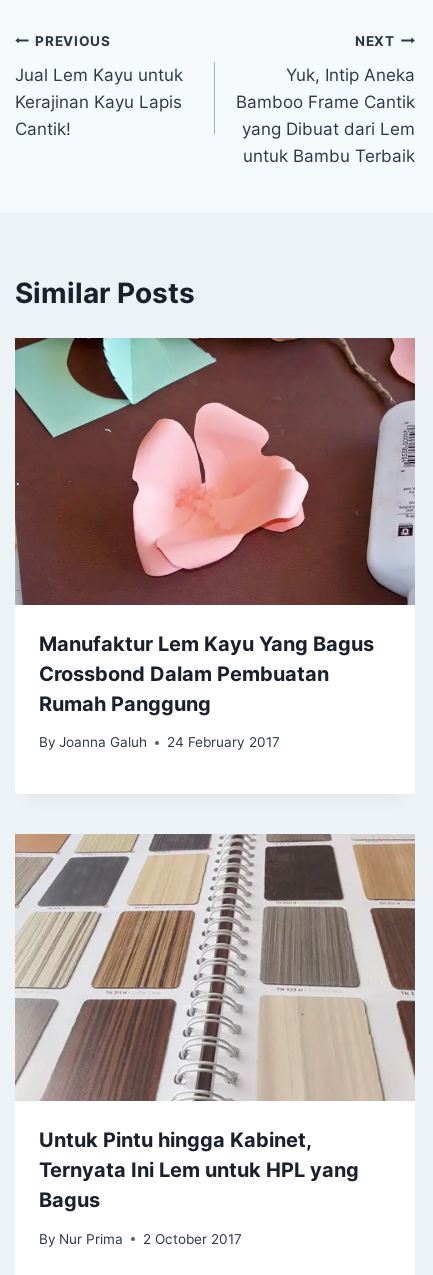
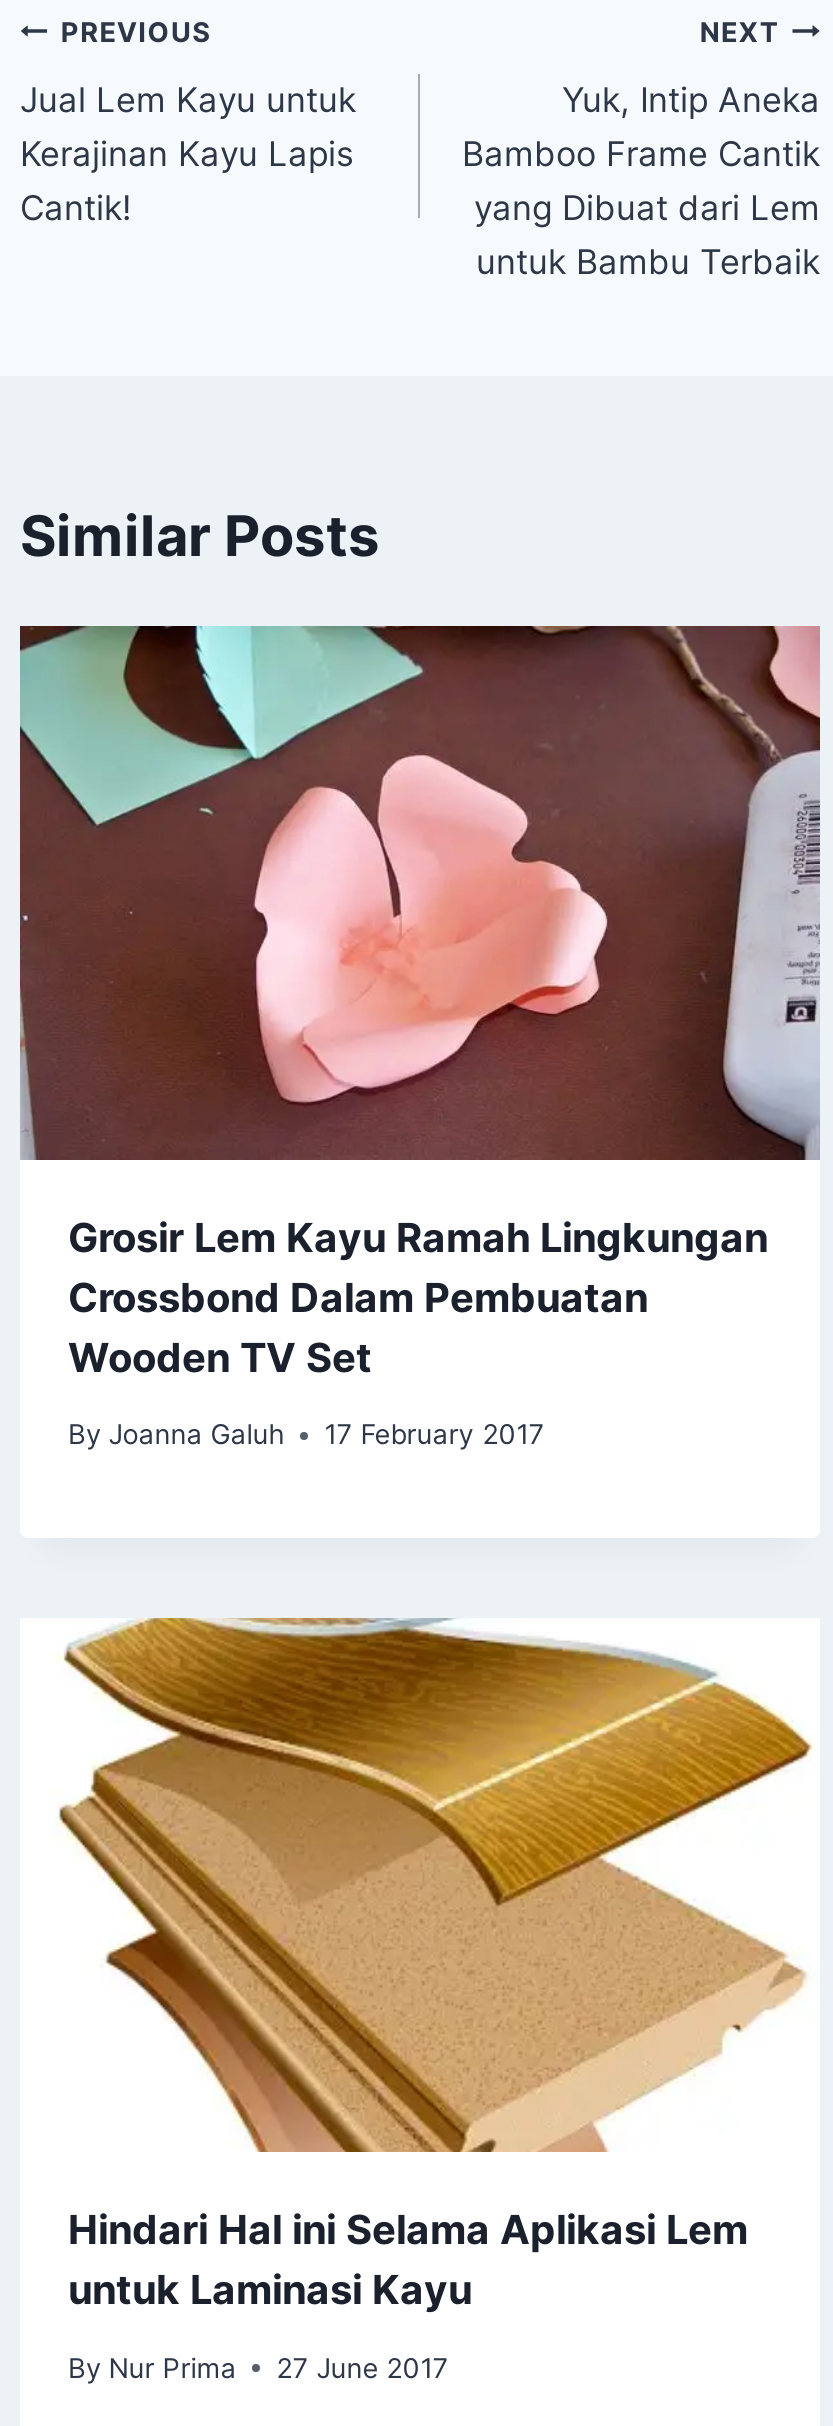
[39,632,374,656] Manufaktur Lem Kayu Yang Bagus -> [68,1214,768,1262] Grosir Lem Kayu Ramah Lingkungan
[39,692,211,716] Rumah Panggung -> [68,1334,372,1382] Wooden TV Set
[39,734,280,750] By Joanna Galuh 24 February 2017 -> [68,1419,544,1451] By Joanna Galuh 17 February 2017
[14,833,416,1212] [image] | Untuk Pintu hingga Kabinet, | Ternyata Ini Lem untuk HPL yang | Bagus -> [20,1616,820,2314] [image] | Hindari Hal ini Selama Aplikasi Lem | untuk Laminasi Kayu
[39,1231,242,1247] By Nur Prima 2 October 2017 -> [68,2351,448,2383] By Nur Prima 27 June 2017

